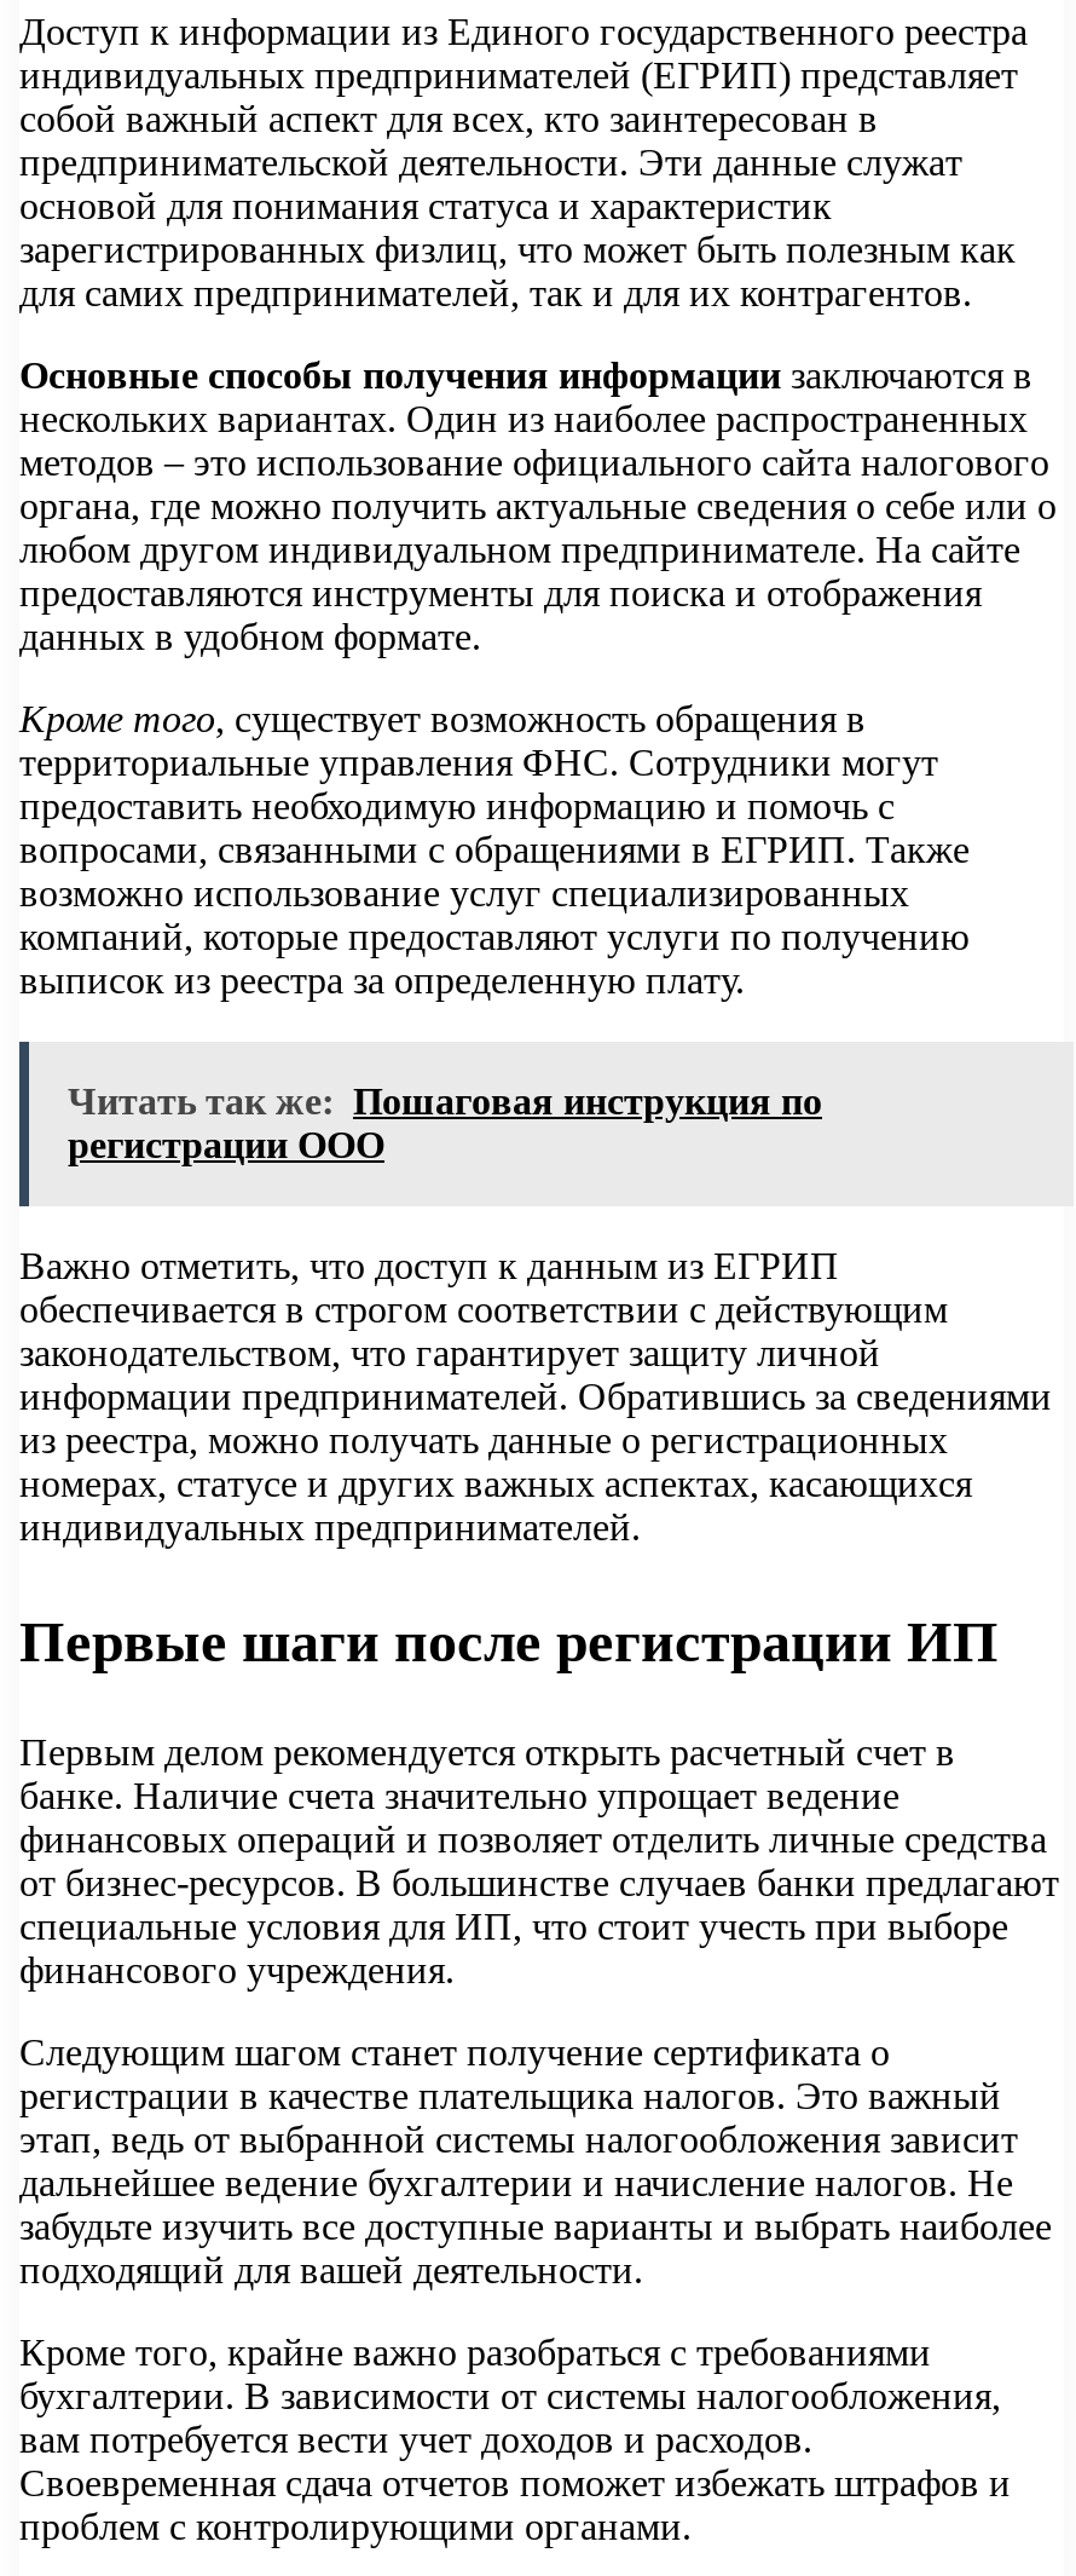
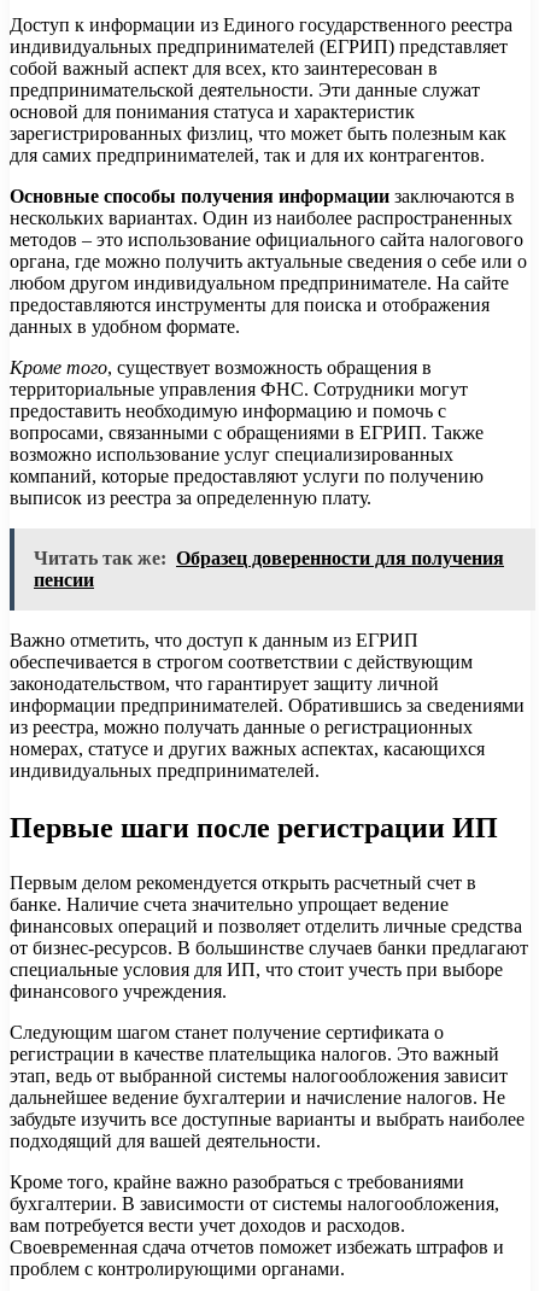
[68,1080,822,1165] Читать так же: Пошаговая инструкция по | регистрации ООО -> [34,548,504,590] Читать так же: Образец доверенности для получения | пенсии

